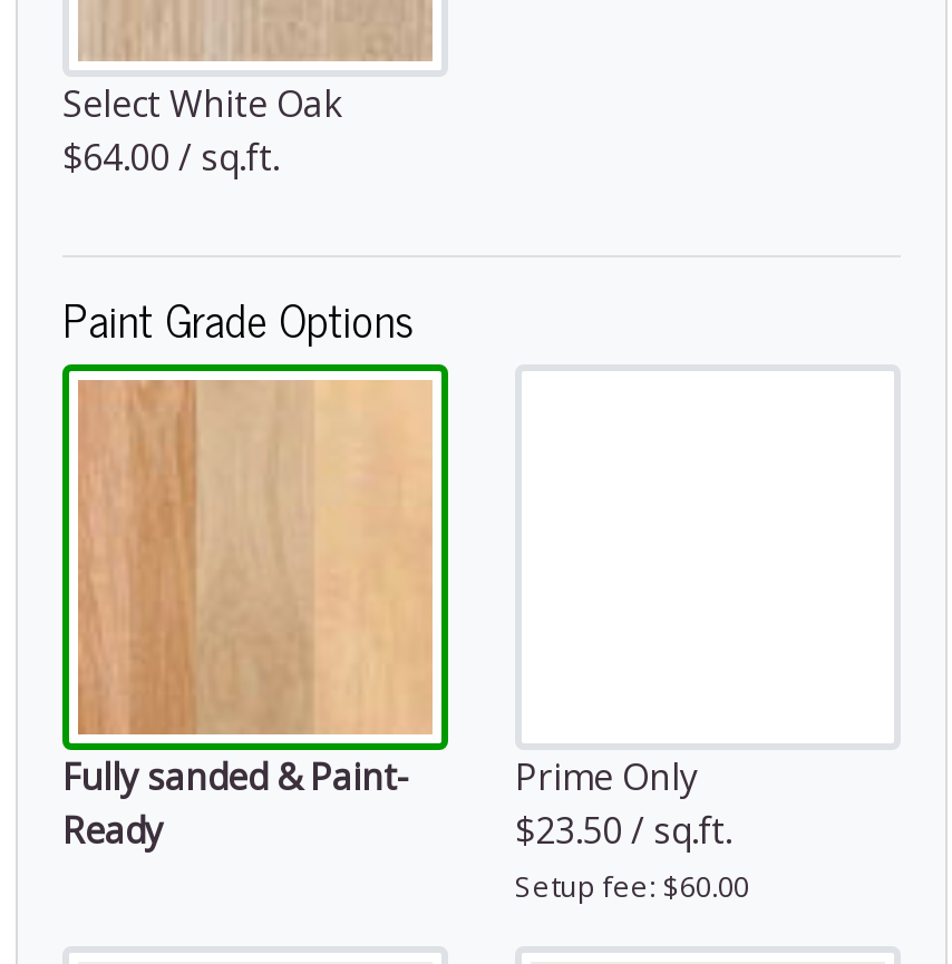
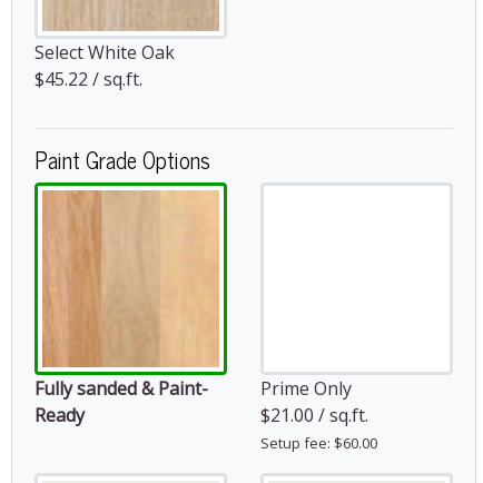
[62,133,279,182] $64.00 / sq.ft. -> [34,67,142,91] $45.22 / sq.ft.
[515,806,731,855] $23.50 / sq.ft. -> [260,403,368,427] $21.00 / sq.ft.

